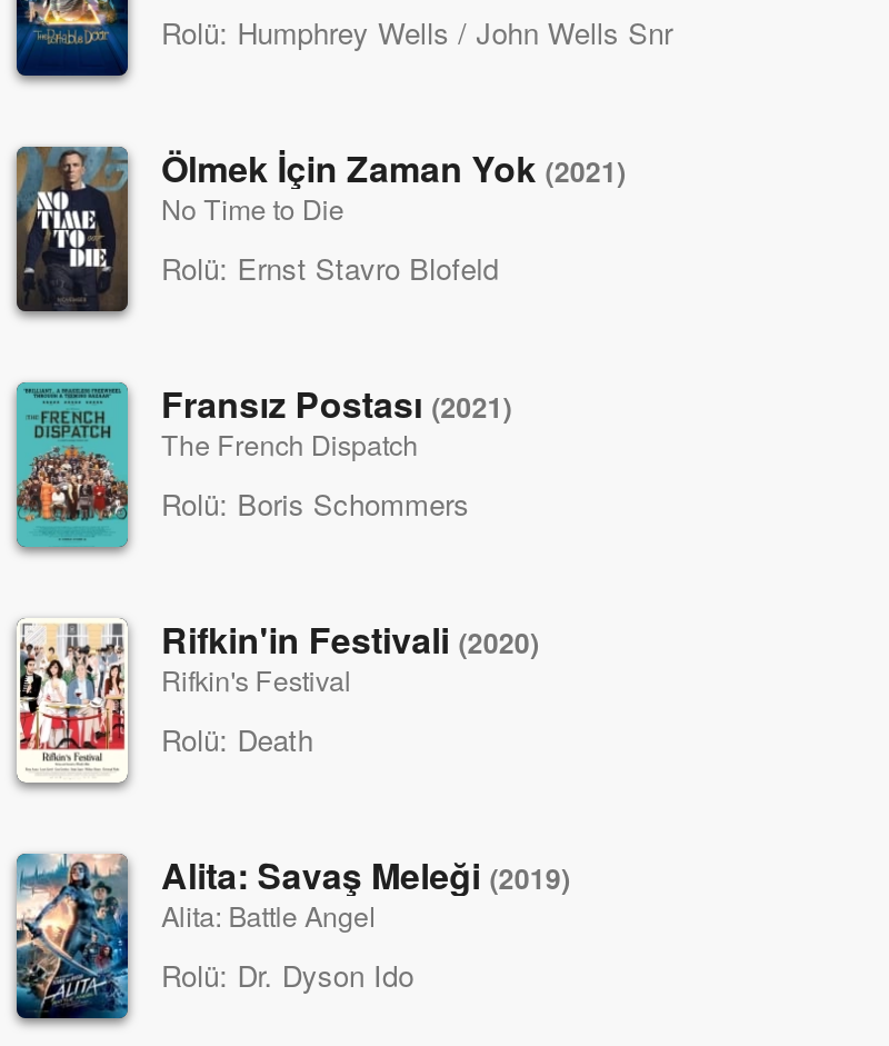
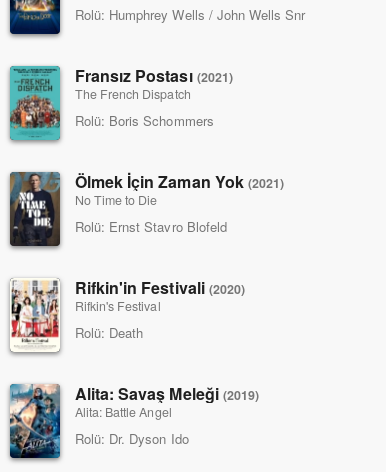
moved [14,141,626,311] -> [9,169,284,247]: [image] | Ölmek İçin Zaman Yok (2021) | No Time to Die | Rolü: Ernst Stavro Blofeld
moved [14,377,512,542] -> [9,63,233,138]: [image] | Fransız Postası (2021) | The French Dispatch | Rolü: Boris Schommers

